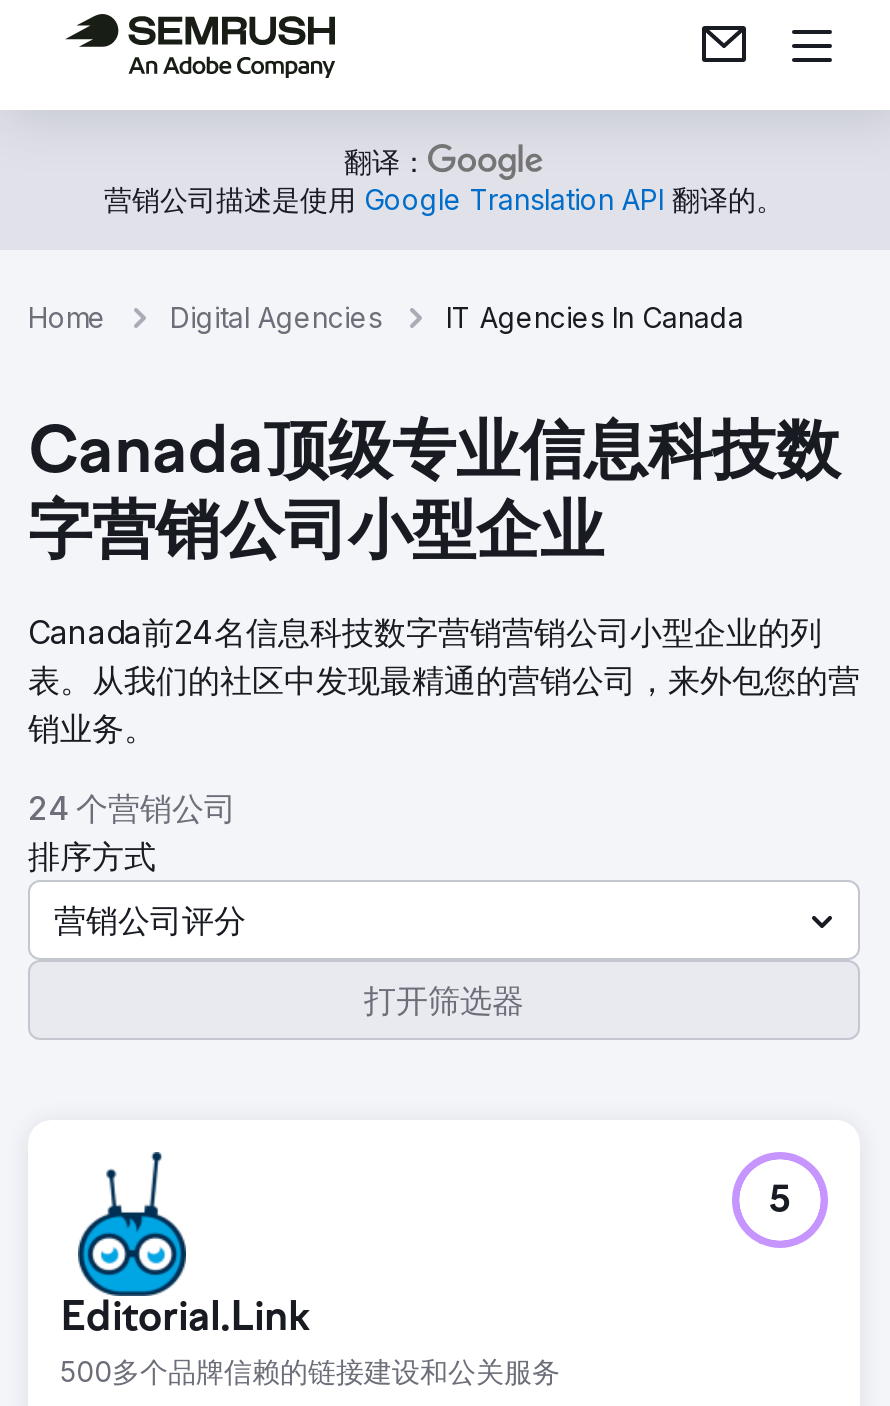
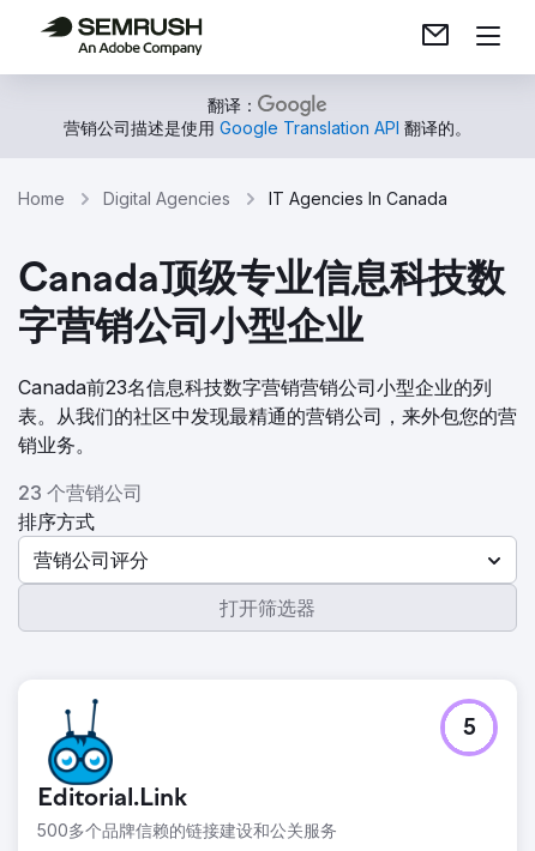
[28,612,822,652] Canada前24名信息科技数字营销营销公司小型企业的列 -> [18,375,492,399] Canada前23名信息科技数字营销营销公司小型企业的列
[28,788,236,828] 24 个营销公司 -> [18,481,143,505] 23 个营销公司

